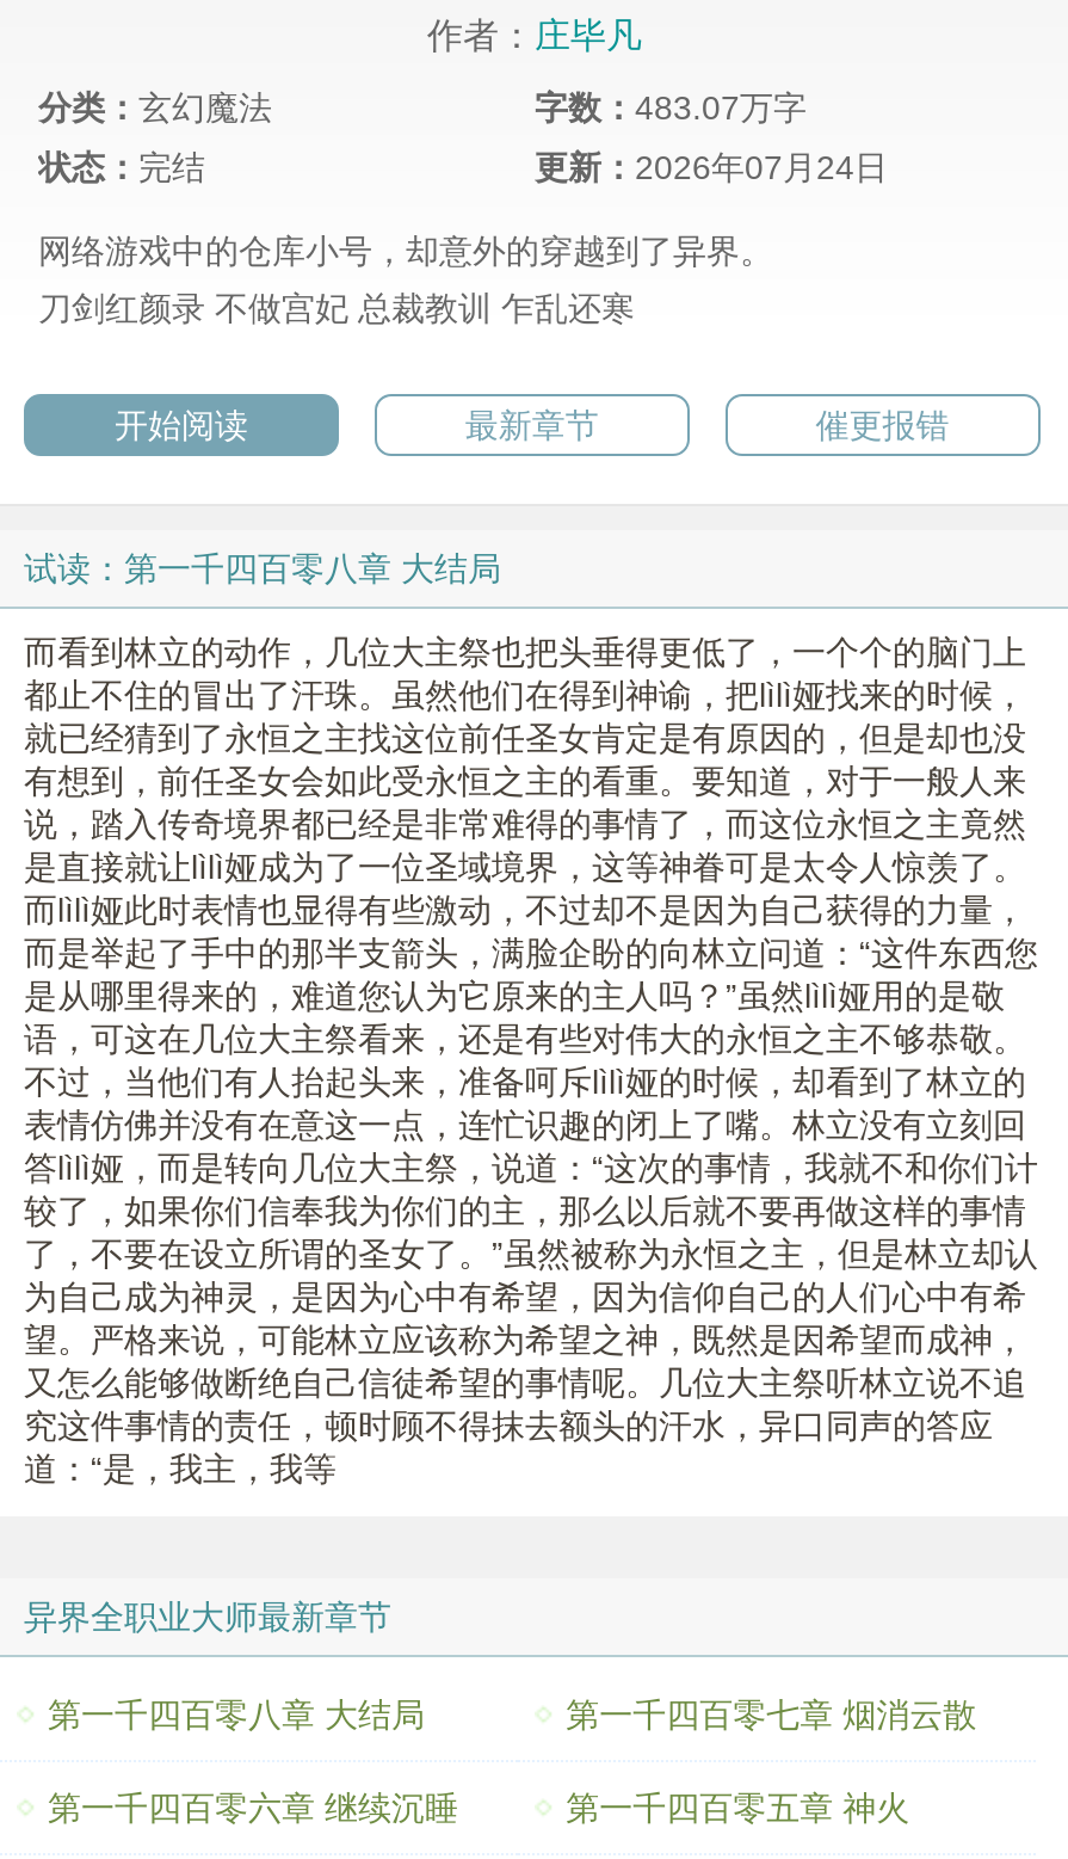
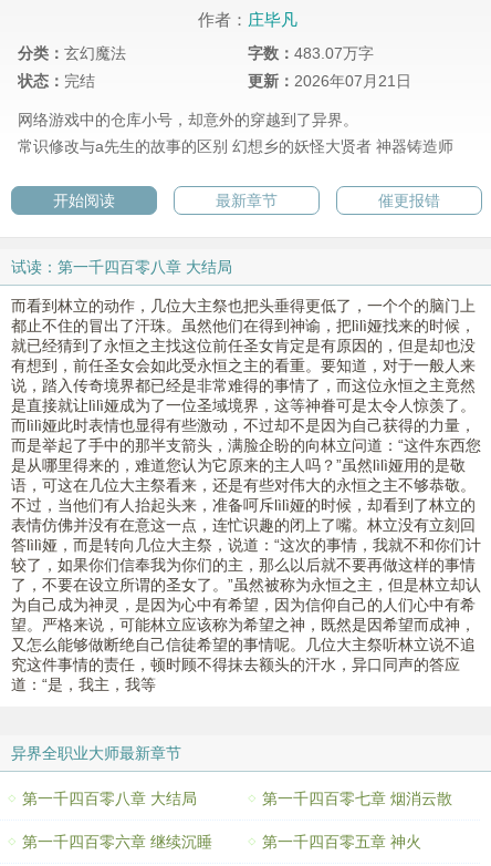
[535,149,888,187] 更新：2026年07月24日 -> [248,73,411,90] 更新：2026年07月21日
[38,290,635,328] 刀剑红颜录 不做宫妃 总裁教训 乍乱还寒 -> [18,138,453,156] 常识修改与a先生的故事的区别 幻想乡的妖怪大贤者 神器铸造师

